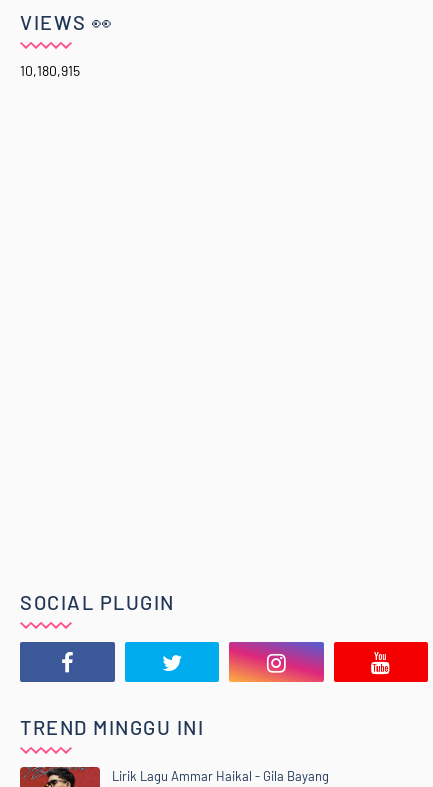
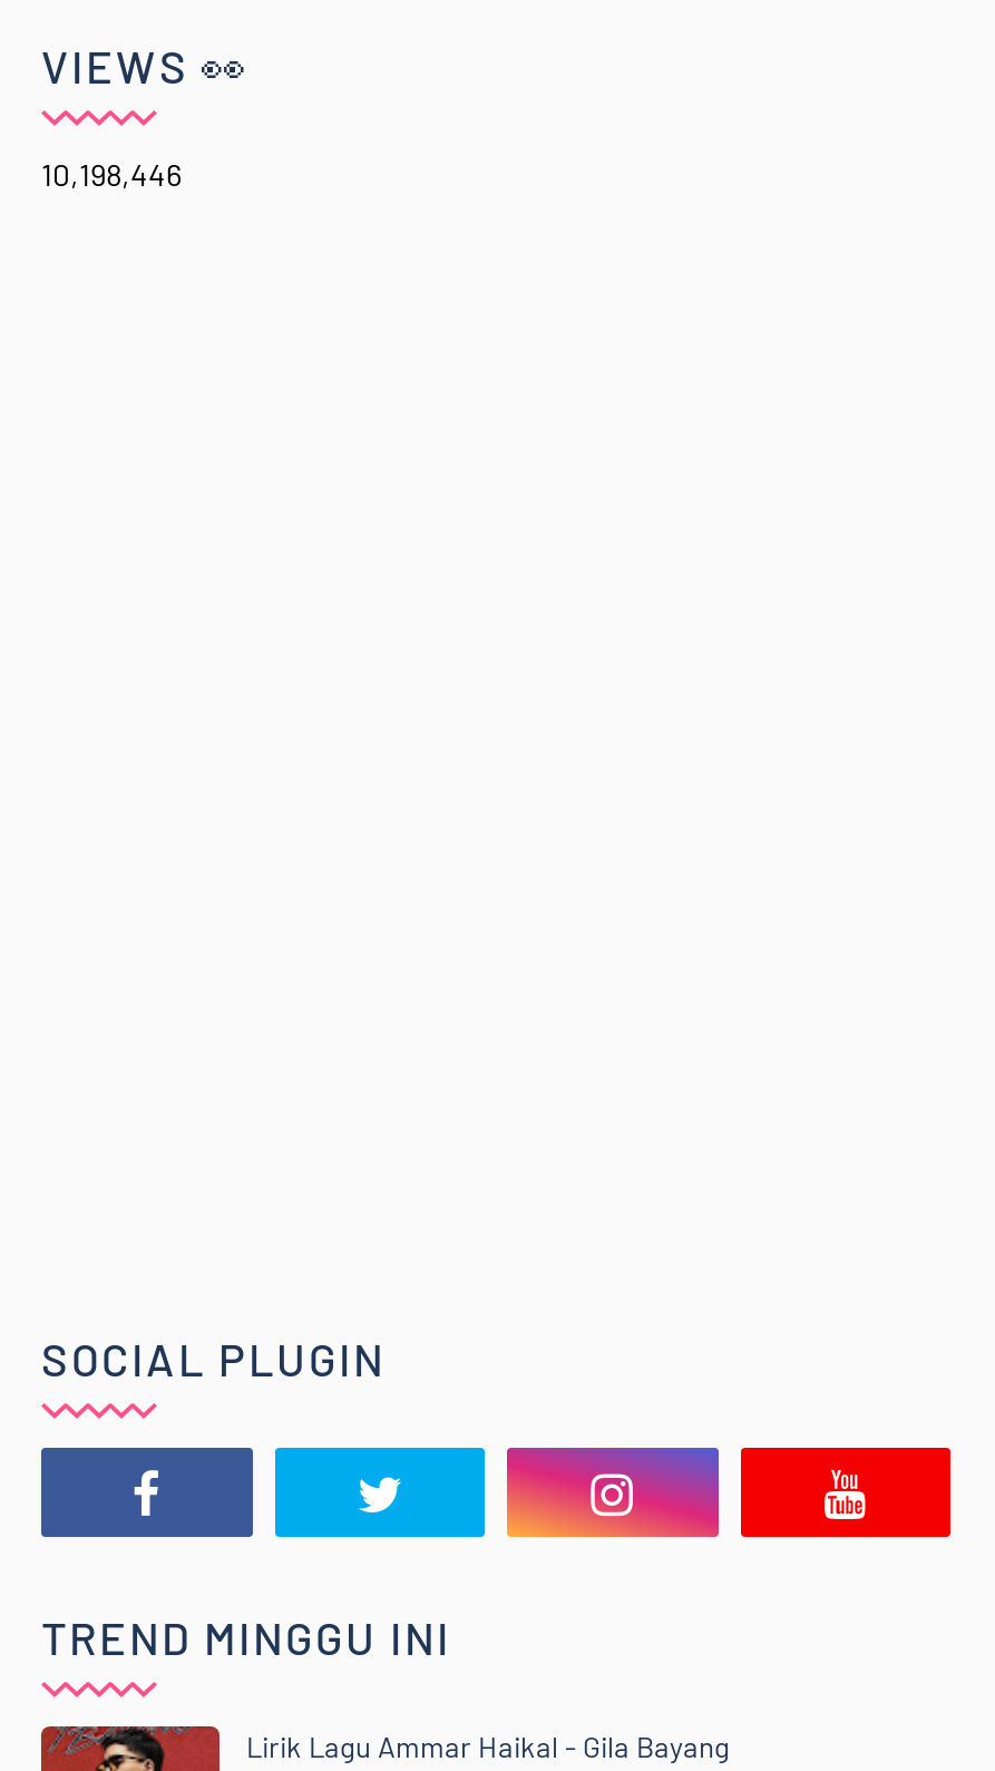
[20,62,80,79] 10,180,915 -> [41,155,182,193] 10,198,446

